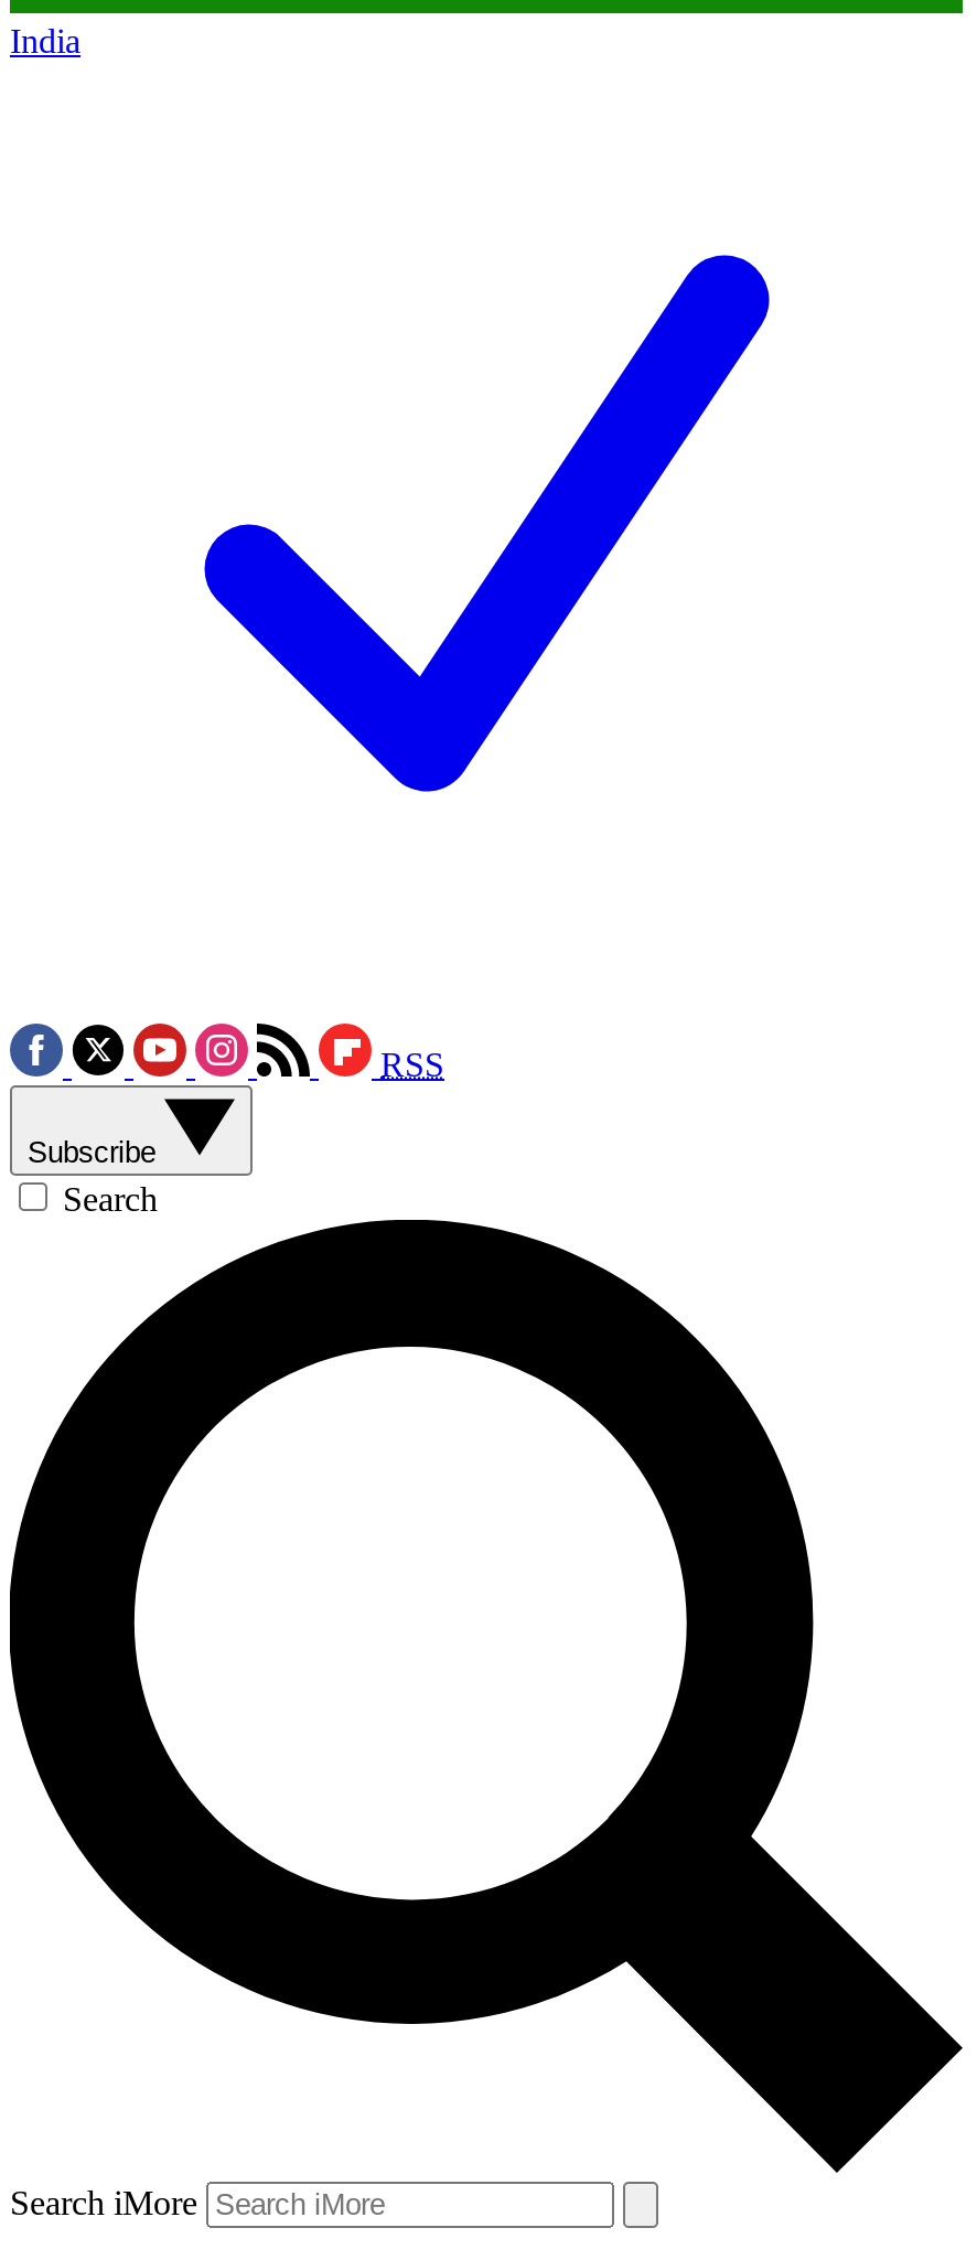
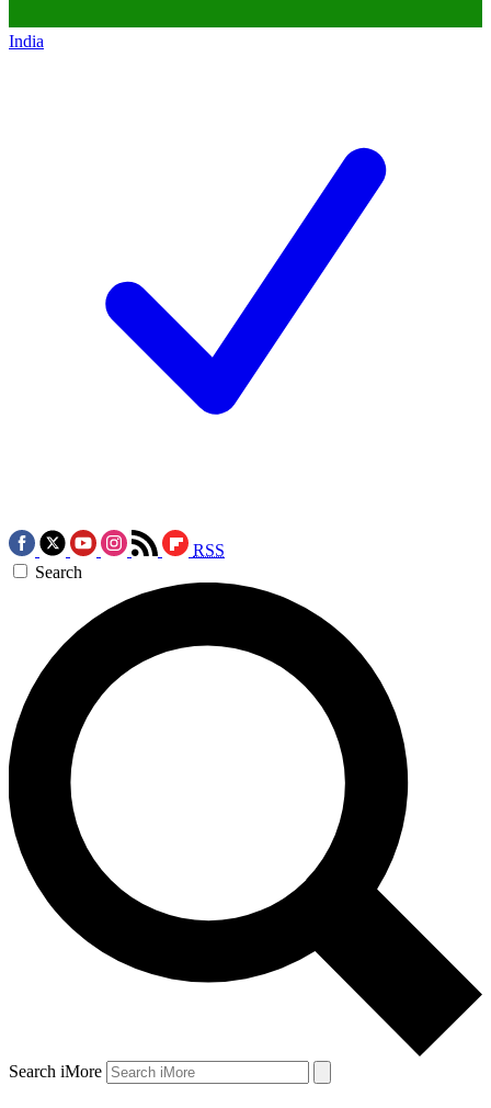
[28,1137,164,1170] Subscribe -> none

